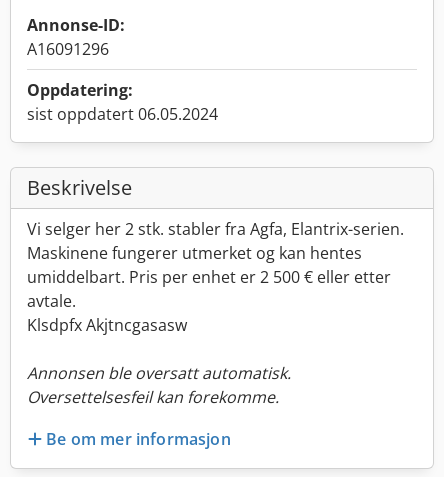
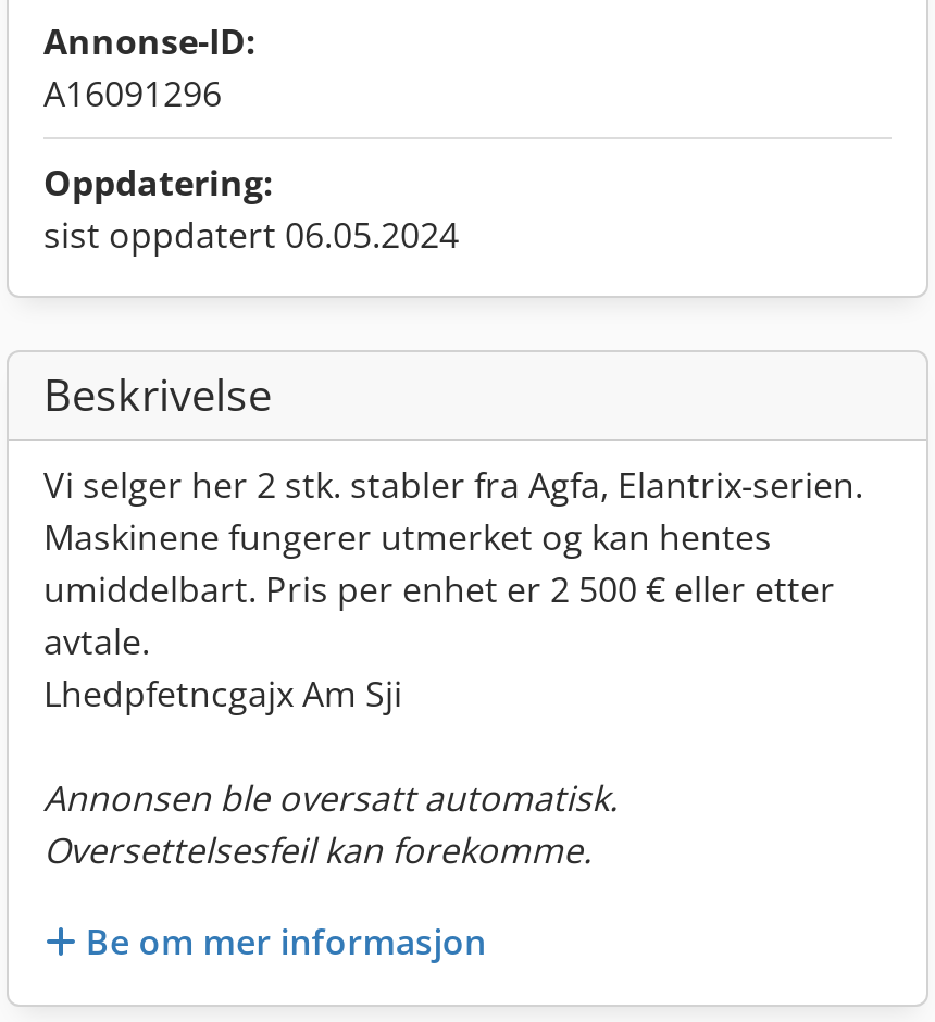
[27,314,187,336] Klsdpfx Akjtncgasasw -> [43,670,402,718] Lhedpfetncgajx Am Sji

